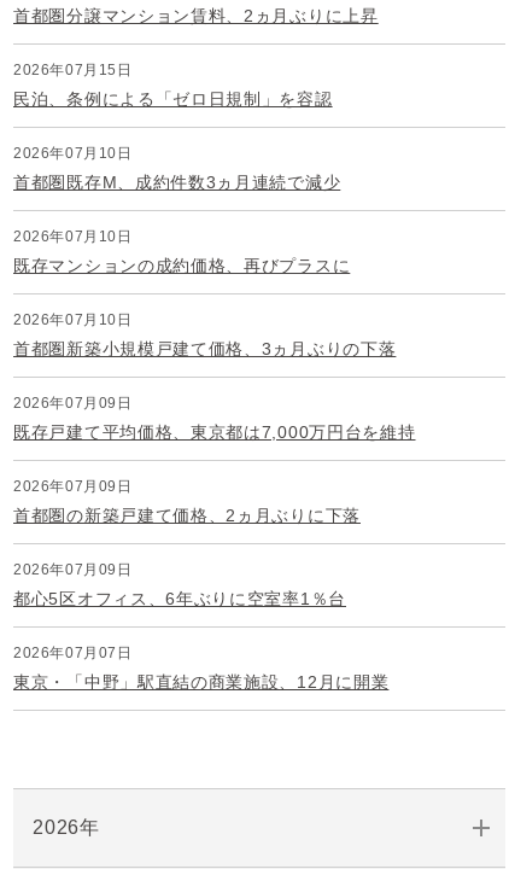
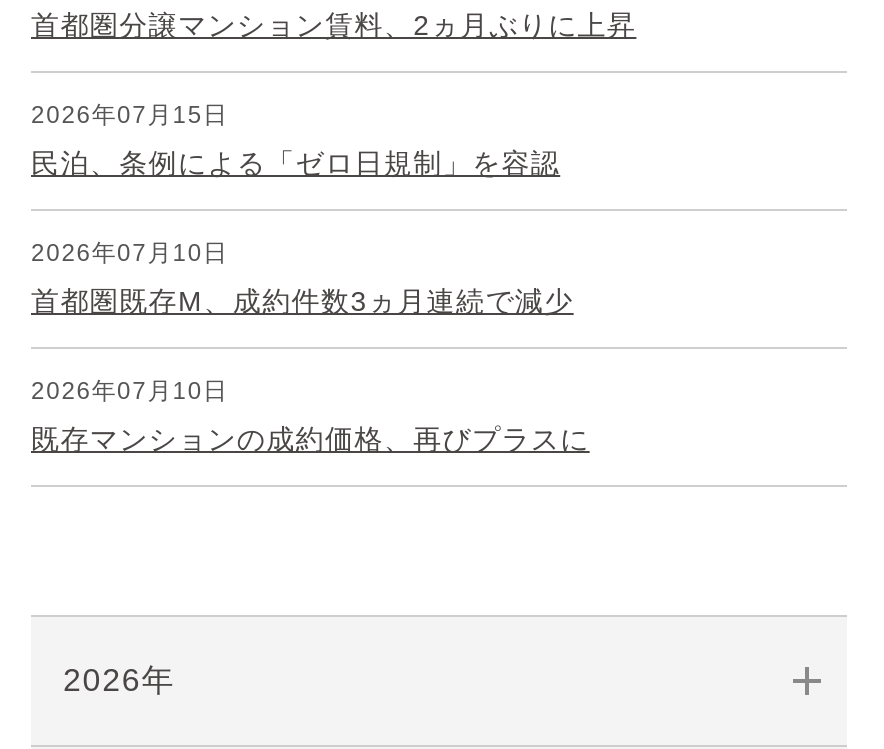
[13,312,415,692] 2026年07月10日 | 首都圏新築小規模戸建て価格、3ヵ月ぶりの下落 | 2026年07月09日 | 既存戸建て平均価格、東京都は7,000万円台を維持 | 2026年07月09日 | 首都圏の新築戸建て価格、2ヵ月ぶりに下落 | 2026年07月09日 | 都心5区オフィス、6年ぶりに空室率1％台 | 2026年07月07日 | 東京・「中野」駅直結の商業施設、12月に開業 -> none

